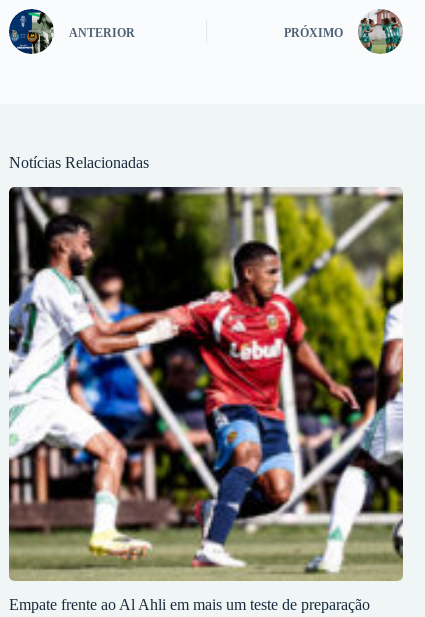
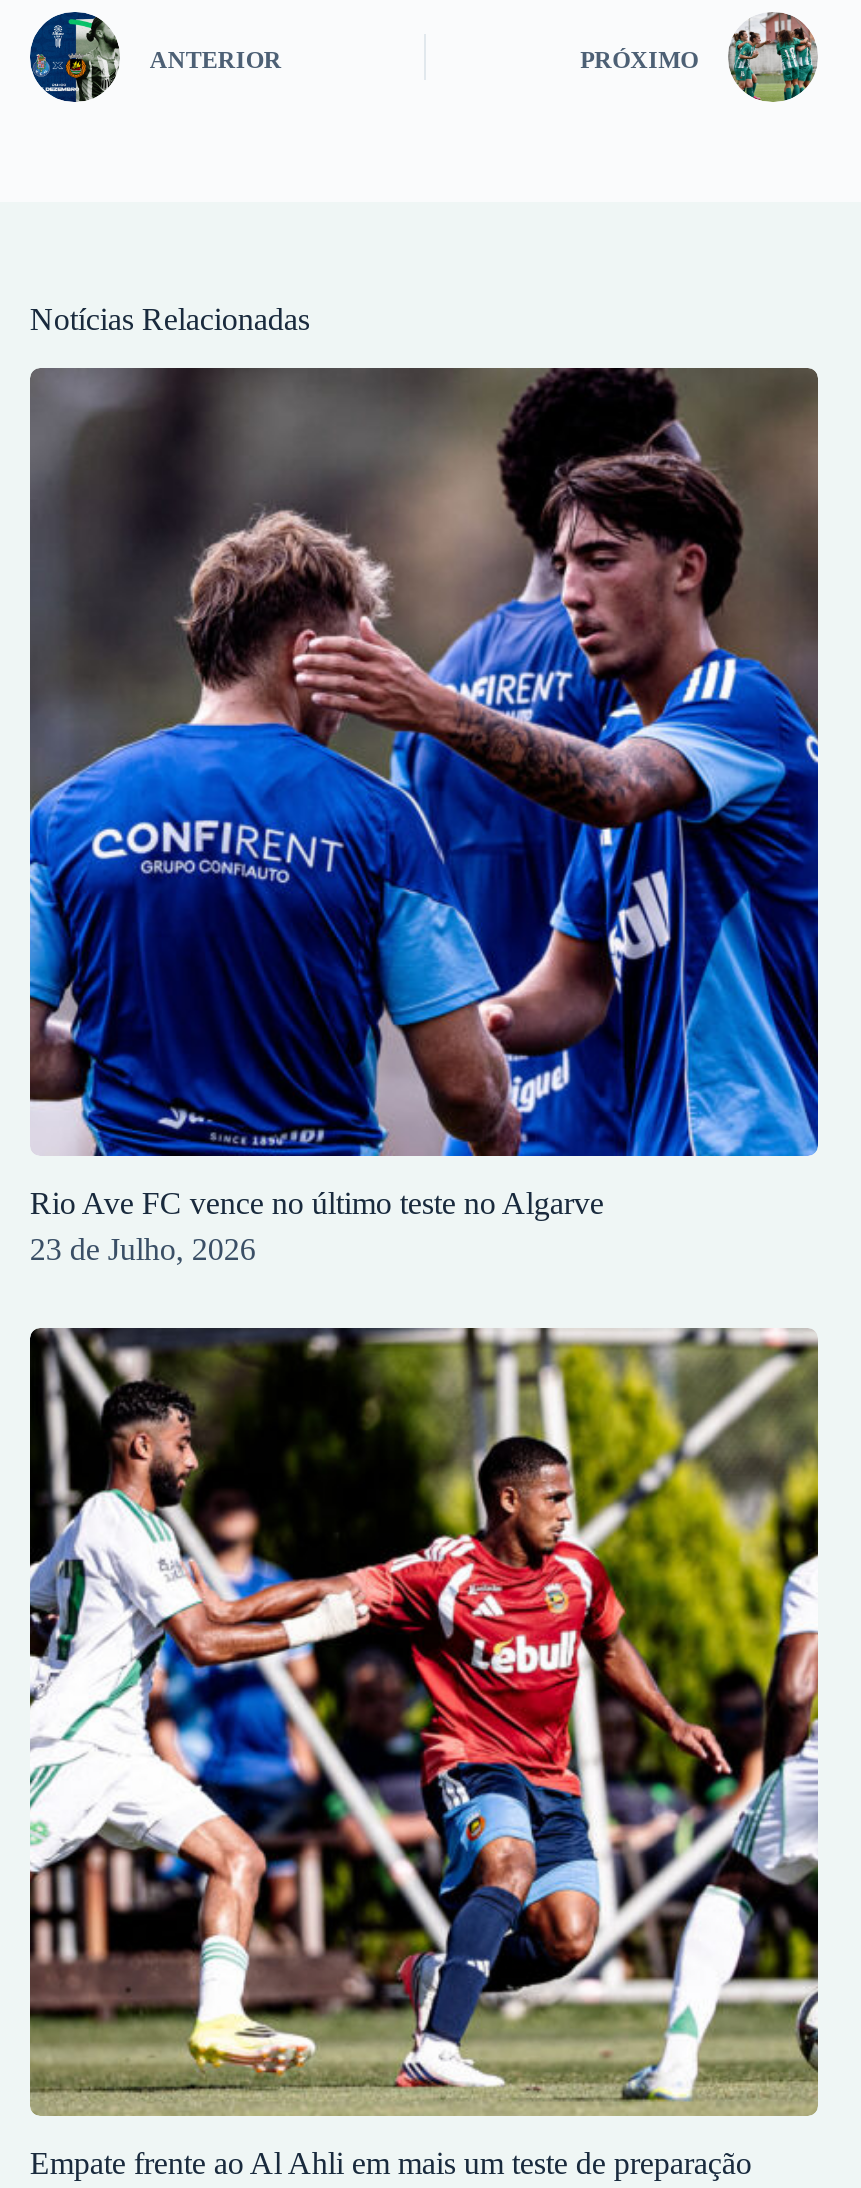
none -> [28,366,820,1266] [image] | Rio Ave FC vence no último teste no Algarve | 23 de Julho, 2026

